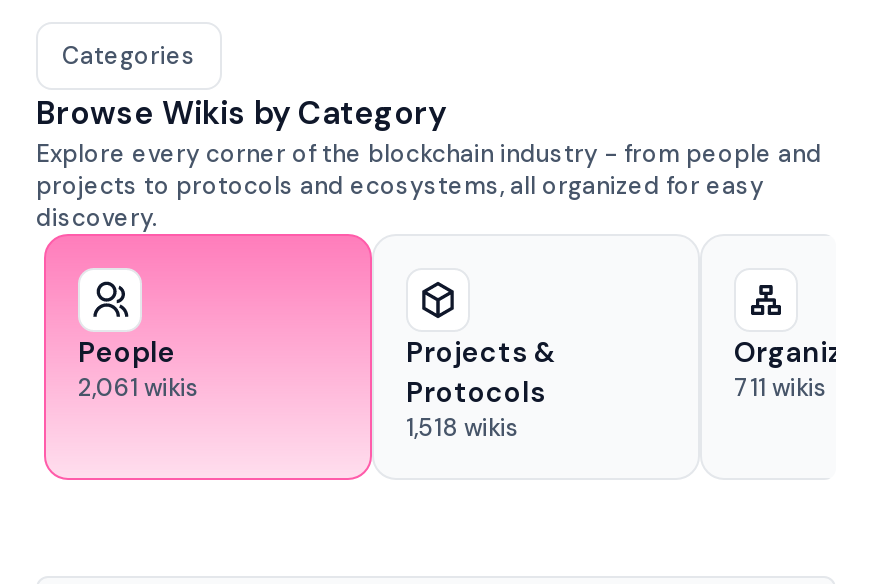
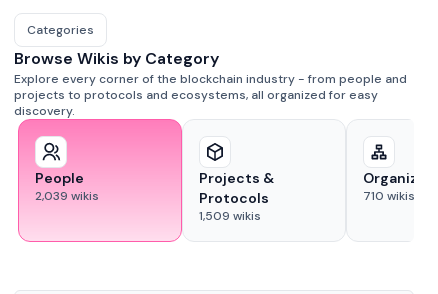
[78,372,200,404] 2,061 wikis -> [35,188,99,204] 2,039 wikis
[734,372,828,404] 711 wikis -> [363,188,415,204] 710 wikis
[406,412,520,444] 1,518 wikis -> [199,208,261,224] 1,509 wikis

